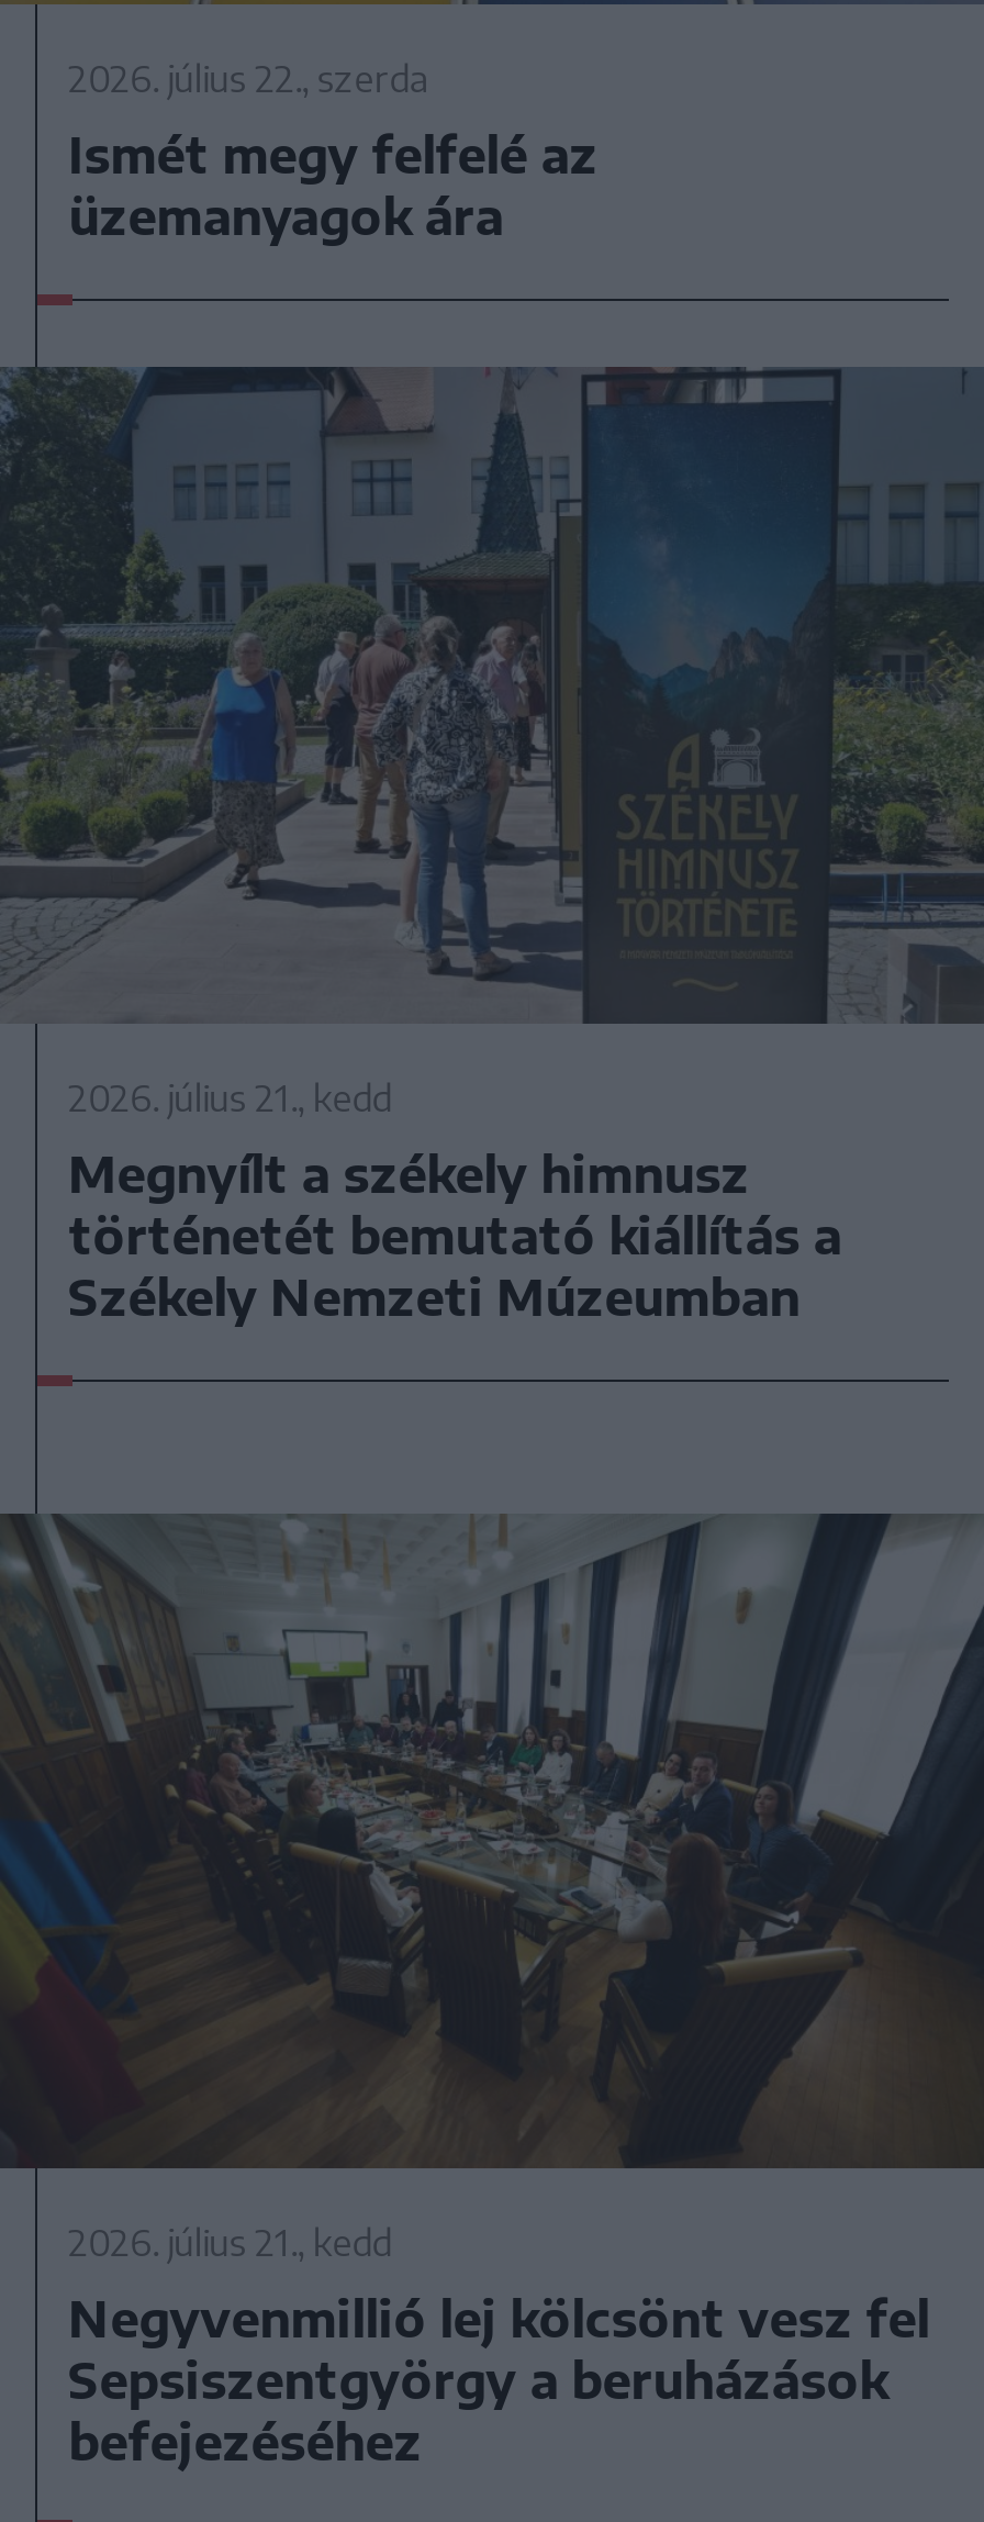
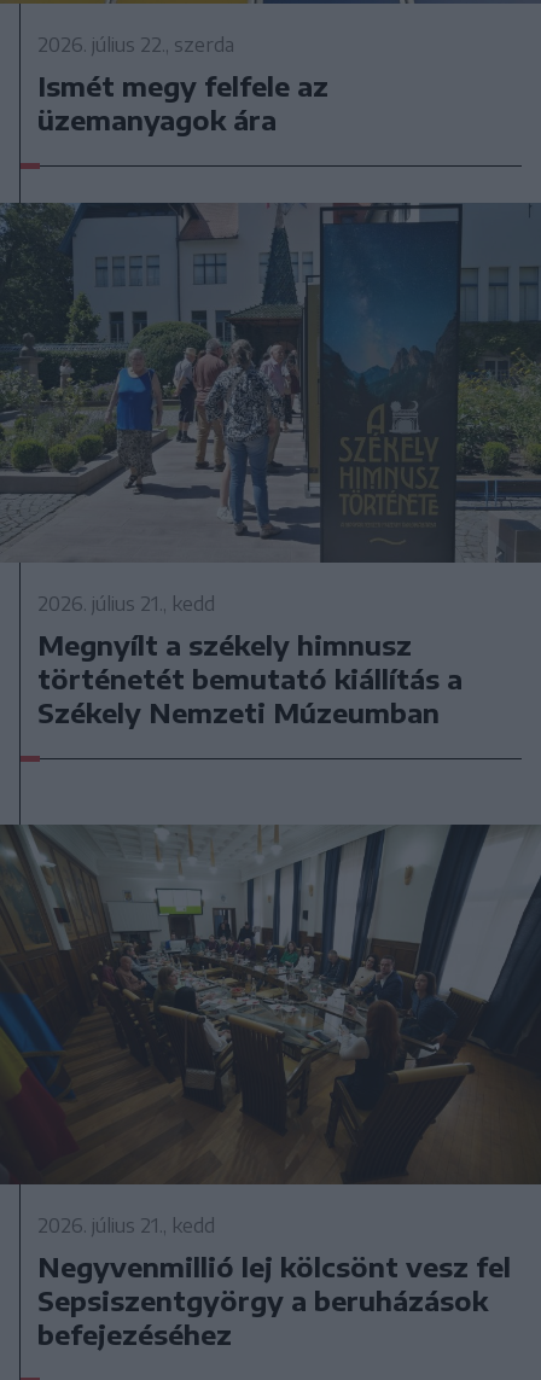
[68,124,598,186] Ismét megy felfelé az -> [38,68,329,102] Ismét megy felfele az

